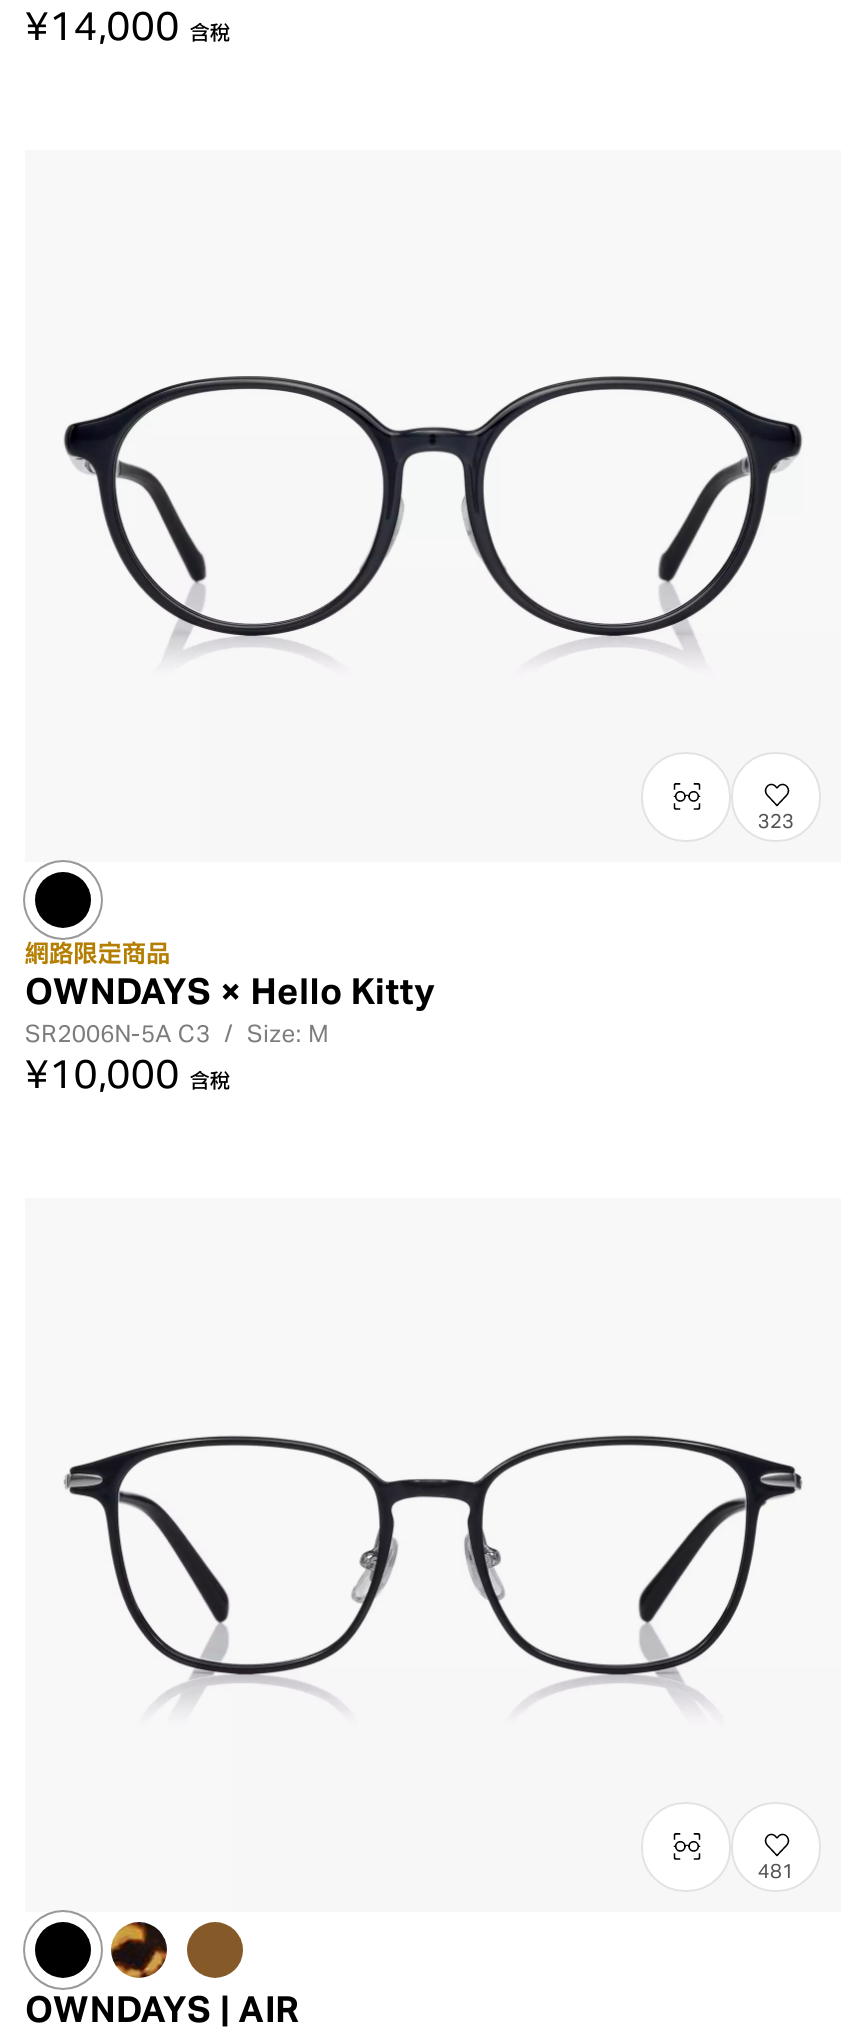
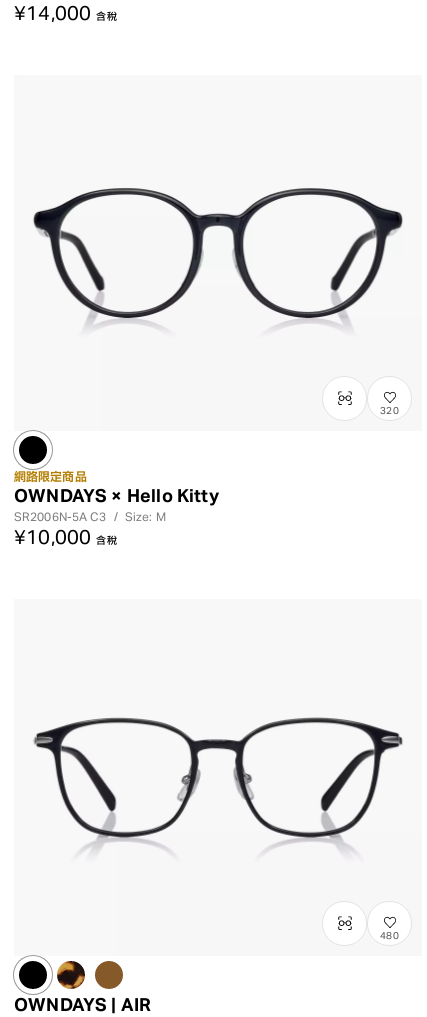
[758,811,794,831] 323 -> [380,405,399,415] 320
[758,1859,794,1879] 481 -> [380,930,399,940] 480

